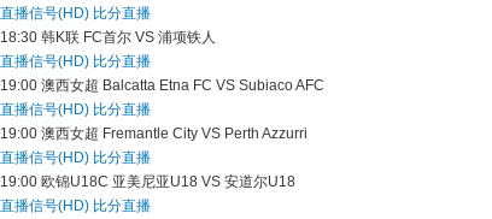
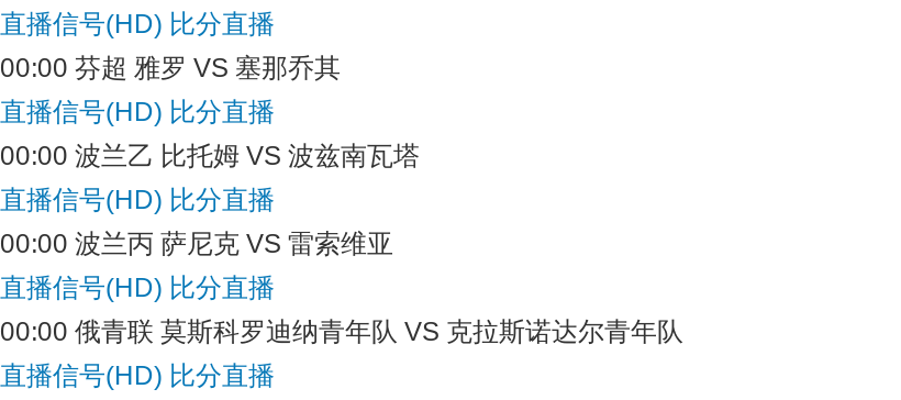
[0,29,216,46] 18:30 韩K联FC首尔 VS 浦项铁人 -> [0,53,341,84] 00:00 芬超雅罗 VS 塞那乔其
[0,77,324,94] 19:00 澳西女超Balcatta Etna FC VS Subiaco AFC -> [0,141,420,171] 00:00 波兰乙比托姆 VS 波兹南瓦塔
[0,125,307,142] 19:00 澳西女超Fremantle City VS Perth Azzurri -> [0,229,393,259] 00:00 波兰丙萨尼克 VS 雷索维亚
[0,173,295,190] 19:00 欧锦U18C亚美尼亚U18 VS 安道尔U18 -> [0,316,683,347] 00:00 俄青联莫斯科罗迪纳青年队 VS 克拉斯诺达尔青年队

